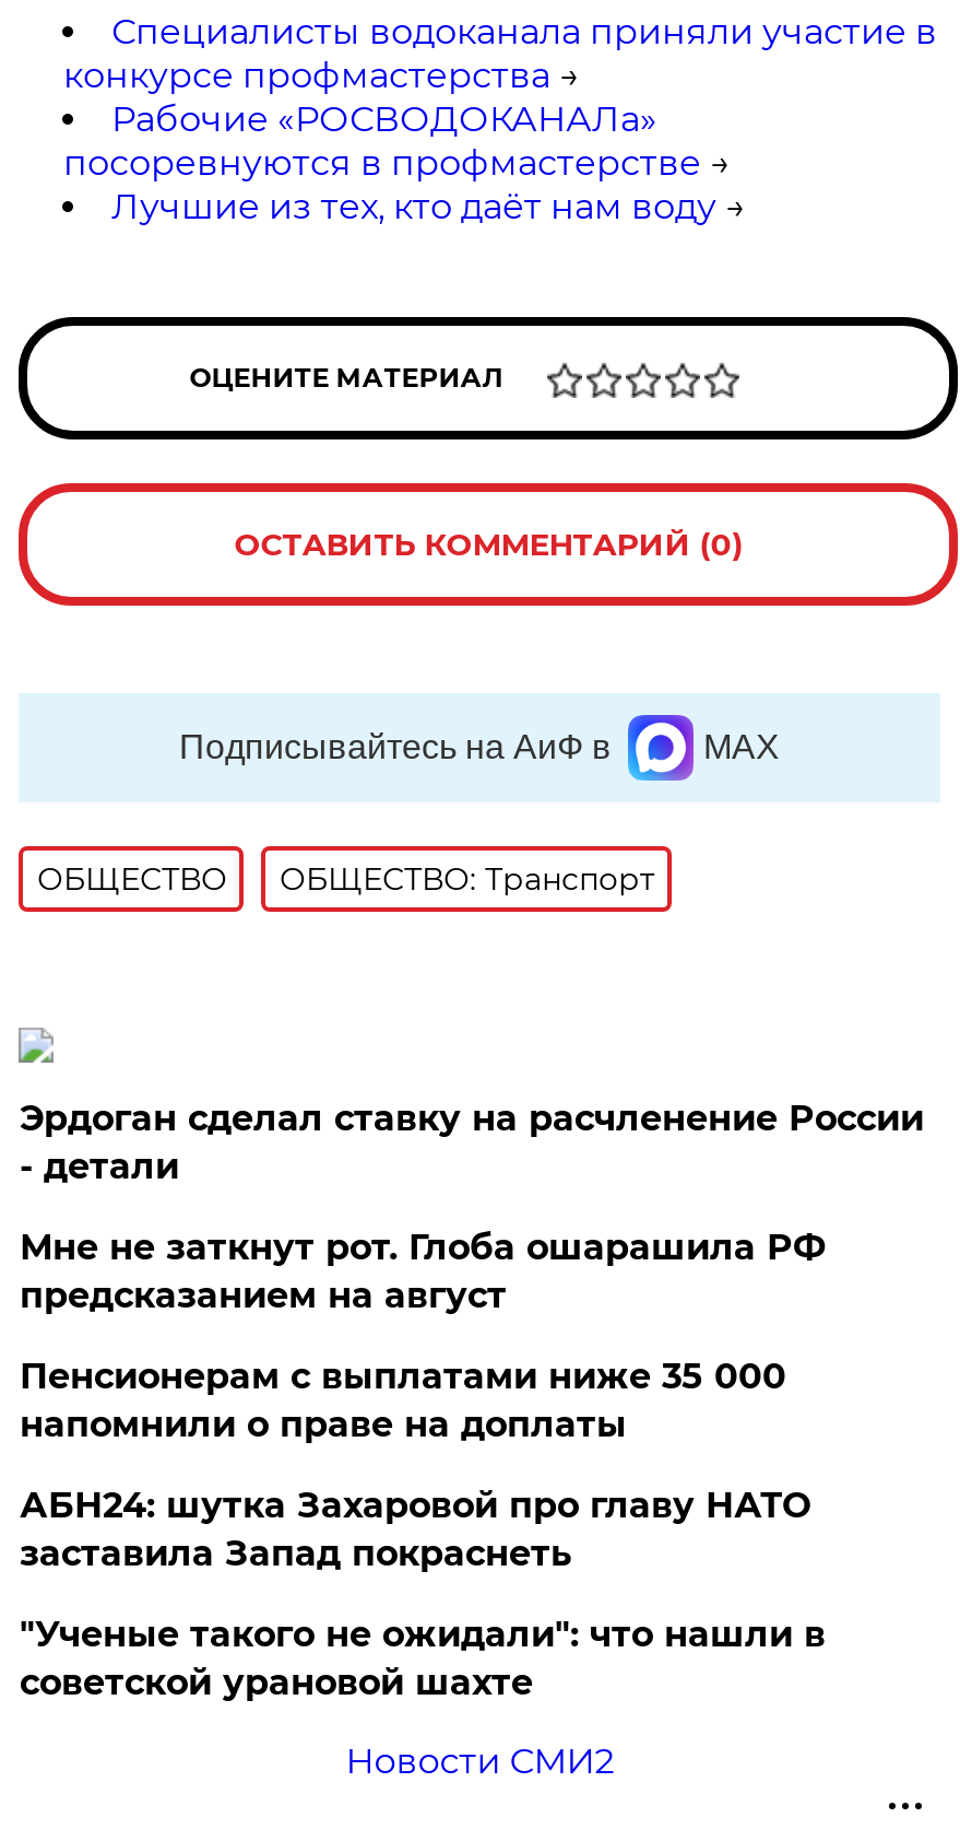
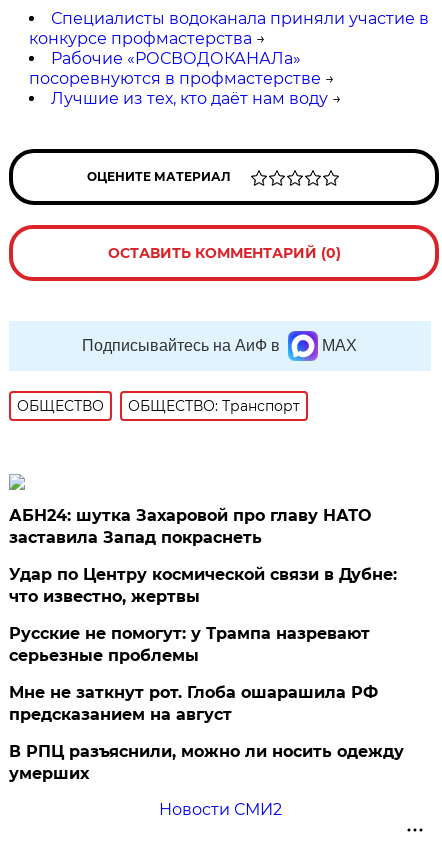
[19,1098,924,1445] Эрдоган сделал ставку на расчленение России | - детали | Пенсионерам с выплатами ниже 35 000 | напомнили о праве на доплаты -> none
moved [19,1227,825,1316] -> [9,683,378,724]: Мне не заткнут рот. Глоба ошарашила РФ | предсказанием на август
moved [19,1485,810,1574] -> [9,506,371,547]: АБН24: шутка Захаровой про главу НАТО | заставила Запад покраснеть
[19,1614,825,1703] "Ученые такого не ожидали": что нашли в | советской урановой шахте -> [9,565,404,783] Удар по Центру космической связи в Дубне: | что известно, жертвы | Русские не помогут: у Трампа назревают | серьезные проблемы | В РПЦ разъяснили, можно ли носить одежду | умерших

